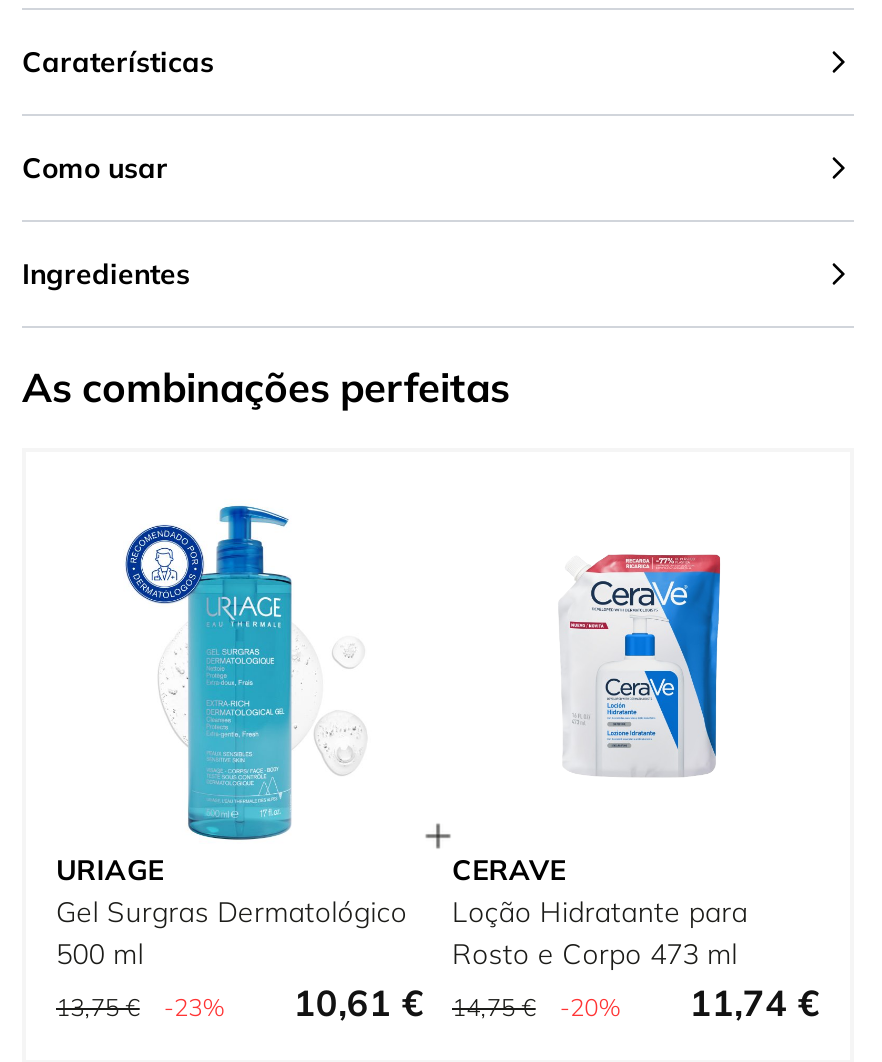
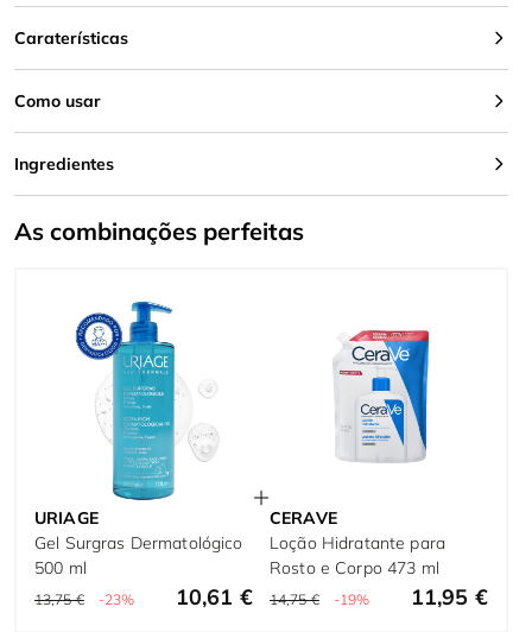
[560,991,621,1021] -20% -> [333,590,370,608] -19%
[689,980,820,1026] 11,74 € -> [411,583,488,611] 11,95 €

